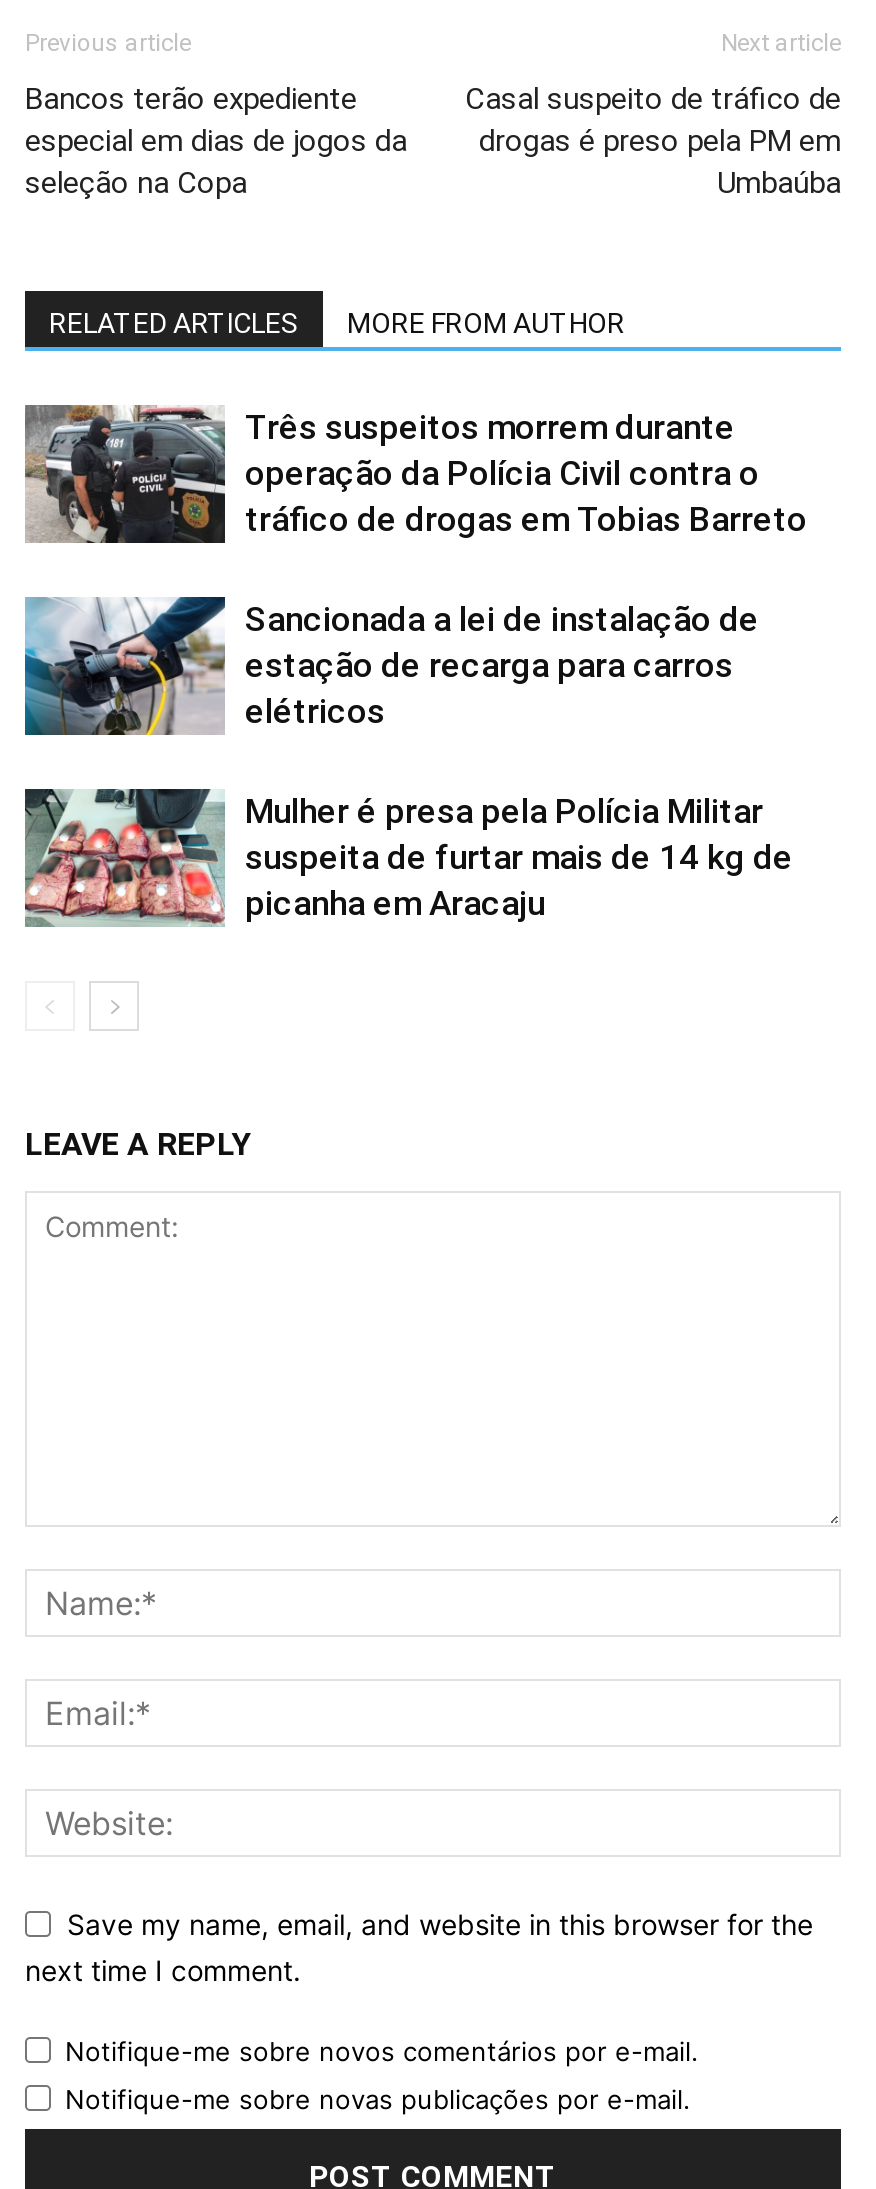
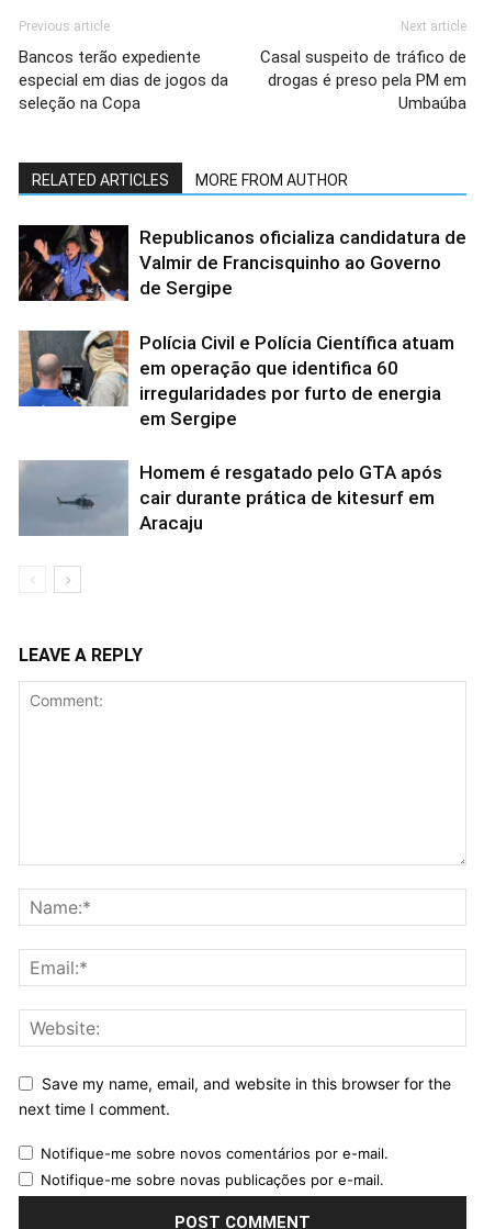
[23,403,807,545] [image] | Três suspeitos morrem durante | operação da Polícia Civil contra o | tráfico de drogas em Tobias Barreto -> [19,224,466,302] [image] | Republicanos oficializa candidatura de | Valmir de Francisquinho ao Governo | de Sergipe
[23,595,759,737] [image] | Sancionada a lei de instalação de | estação de recarga para carros | elétricos -> [18,329,454,430] [image] | Polícia Civil e Polícia Científica atuam | em operação que identifica 60 | irregularidades por furto de energia | em Sergipe
[23,787,793,925] [image] | Mulher é presa pela Polícia Militar | suspeita de furtar mais de 14 kg de | picanha em Aracaju -> [19,460,442,536] [image] | Homem é resgatado pelo GTA após | cair durante prática de kitesurf em | Aracaju

